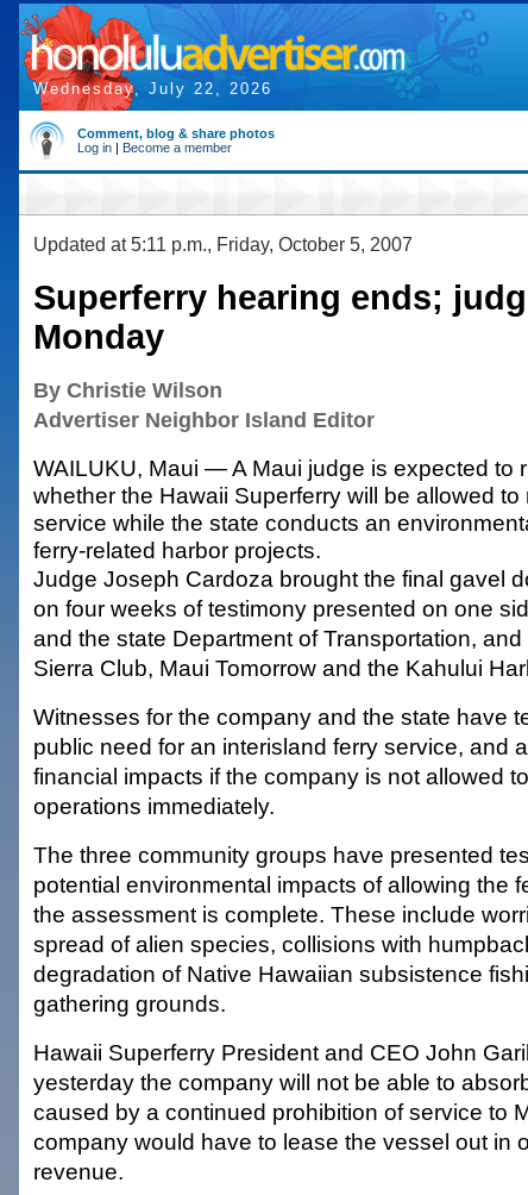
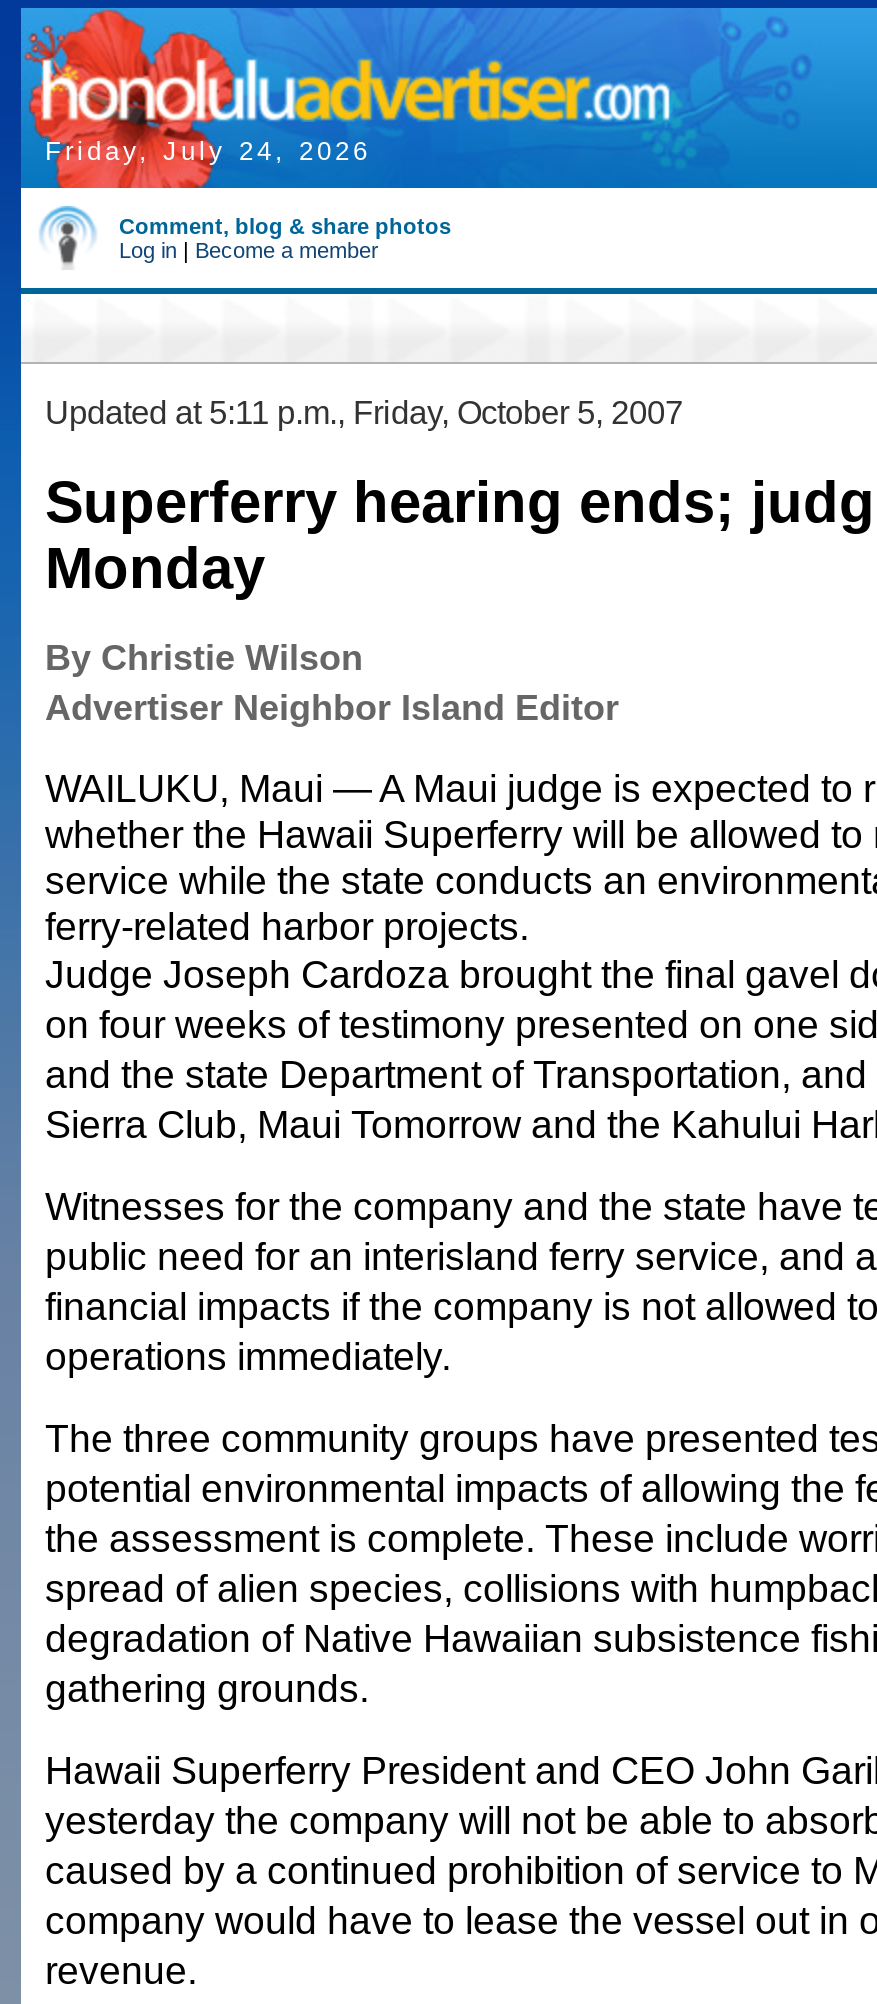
[33,80,272,98] Wednesday, July 22, 2026 -> [45,136,371,166] Friday, July 24, 2026

